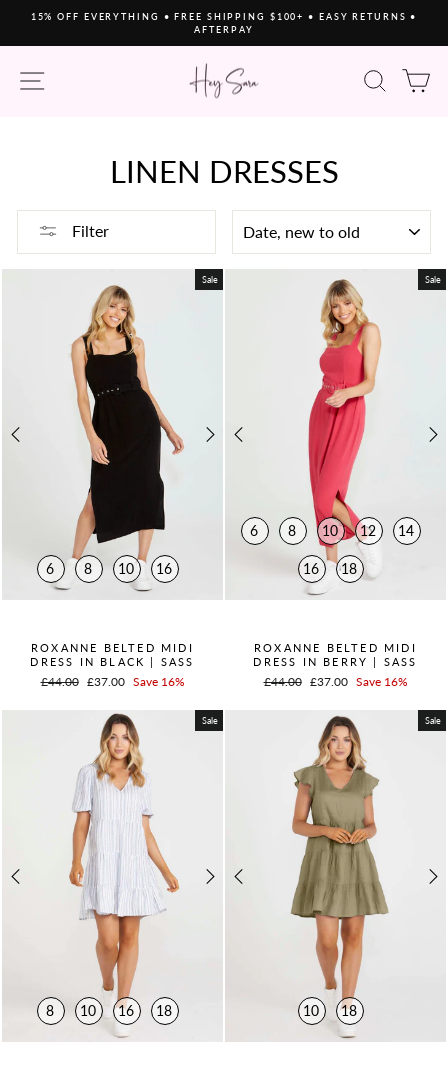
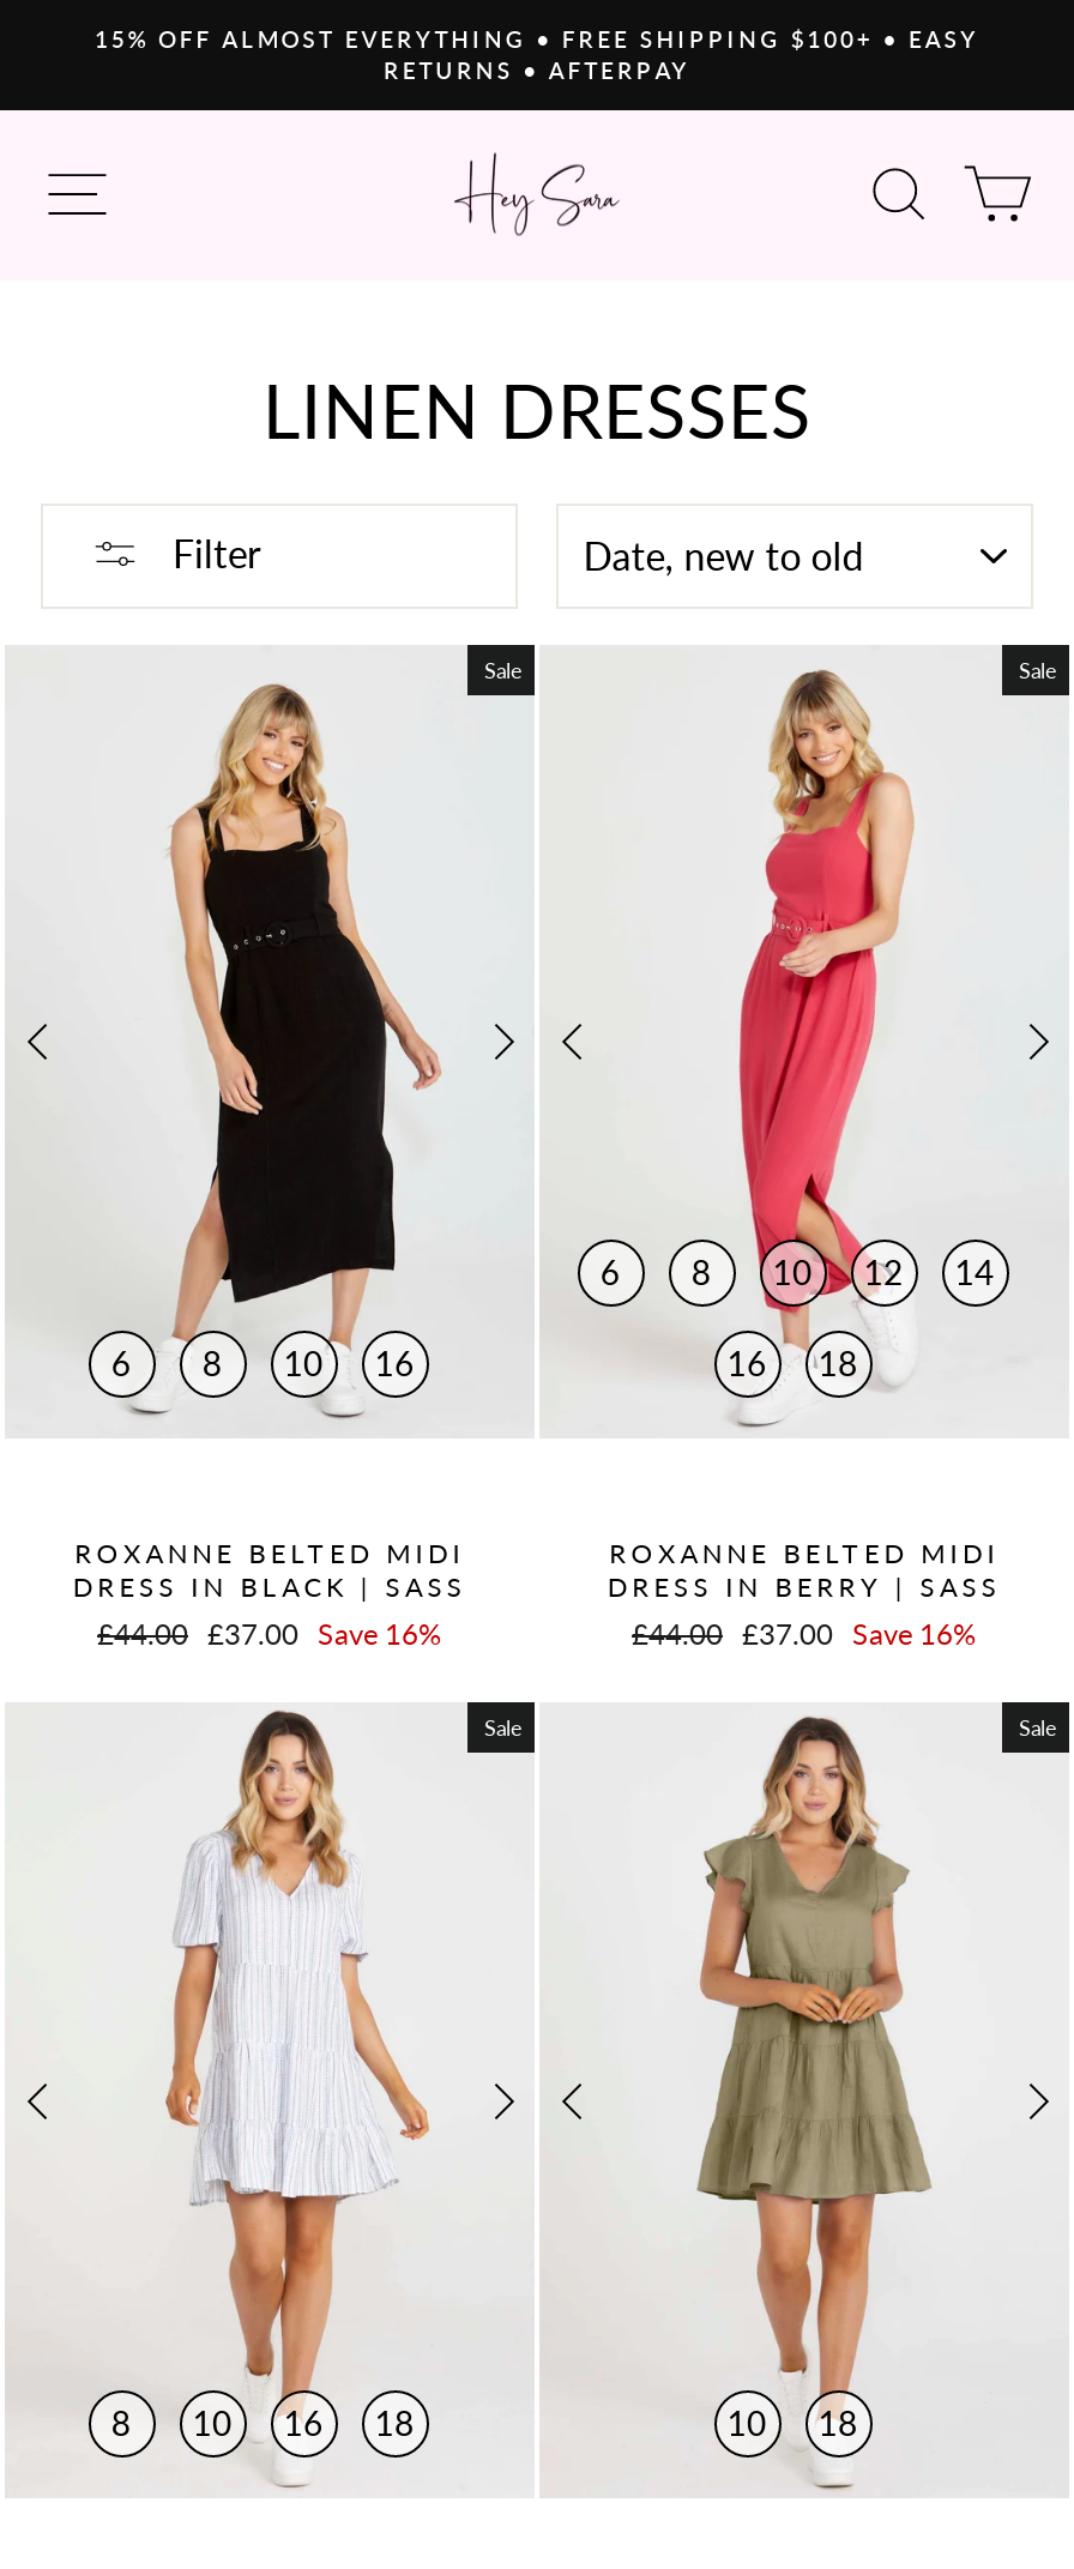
[31,11,417,35] 15% OFF EVERYTHING • FREE SHIPPING $100+ • EASY RETURNS • | AFTERPAY -> [95,26,979,84] 15% OFF ALMOST EVERYTHING • FREE SHIPPING $100+ • EASY | RETURNS • AFTERPAY

